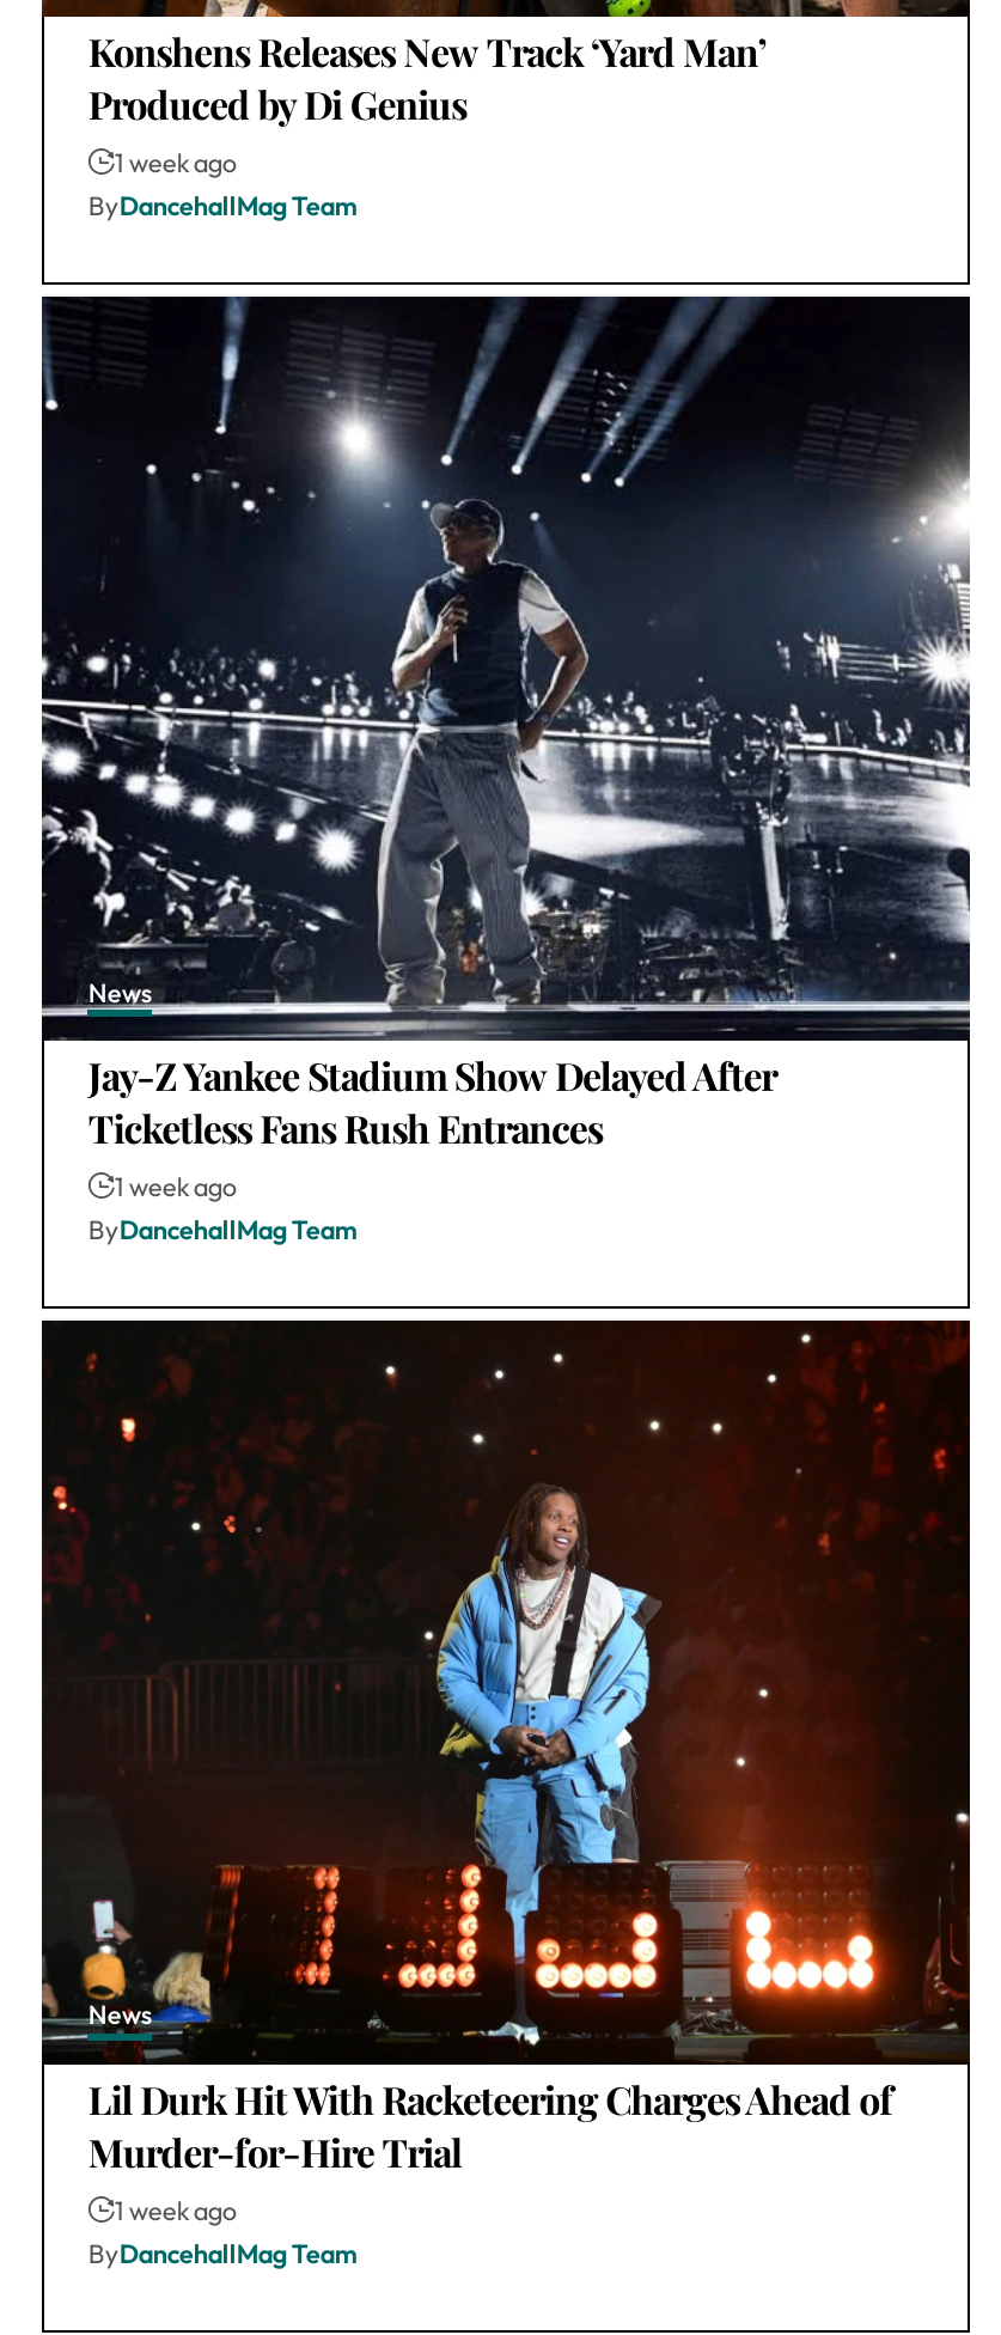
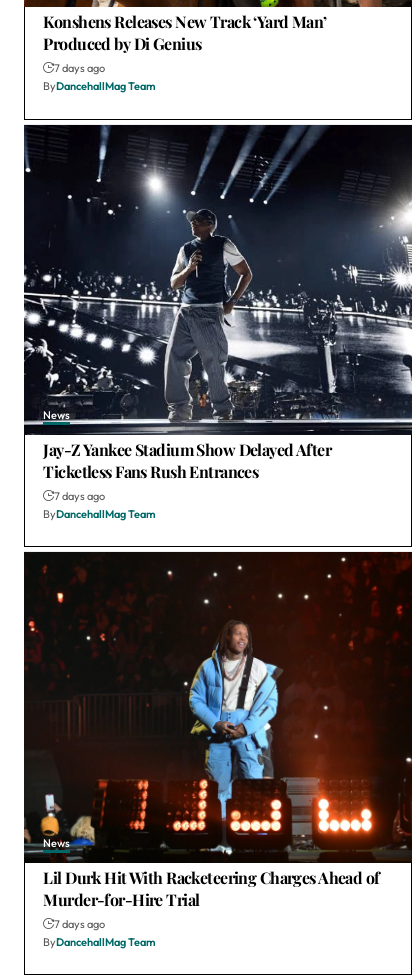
[115,146,237,180] 1 week ago -> [54,61,105,75] 7 days ago
[115,1170,237,1203] 1 week ago -> [54,489,105,503] 7 days ago
[115,2193,237,2227] 1 week ago -> [54,917,105,931] 7 days ago

